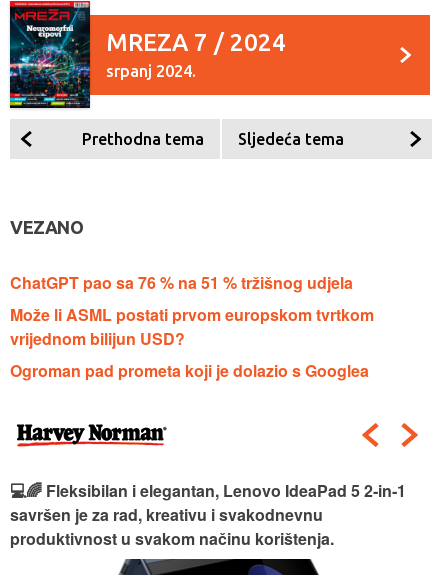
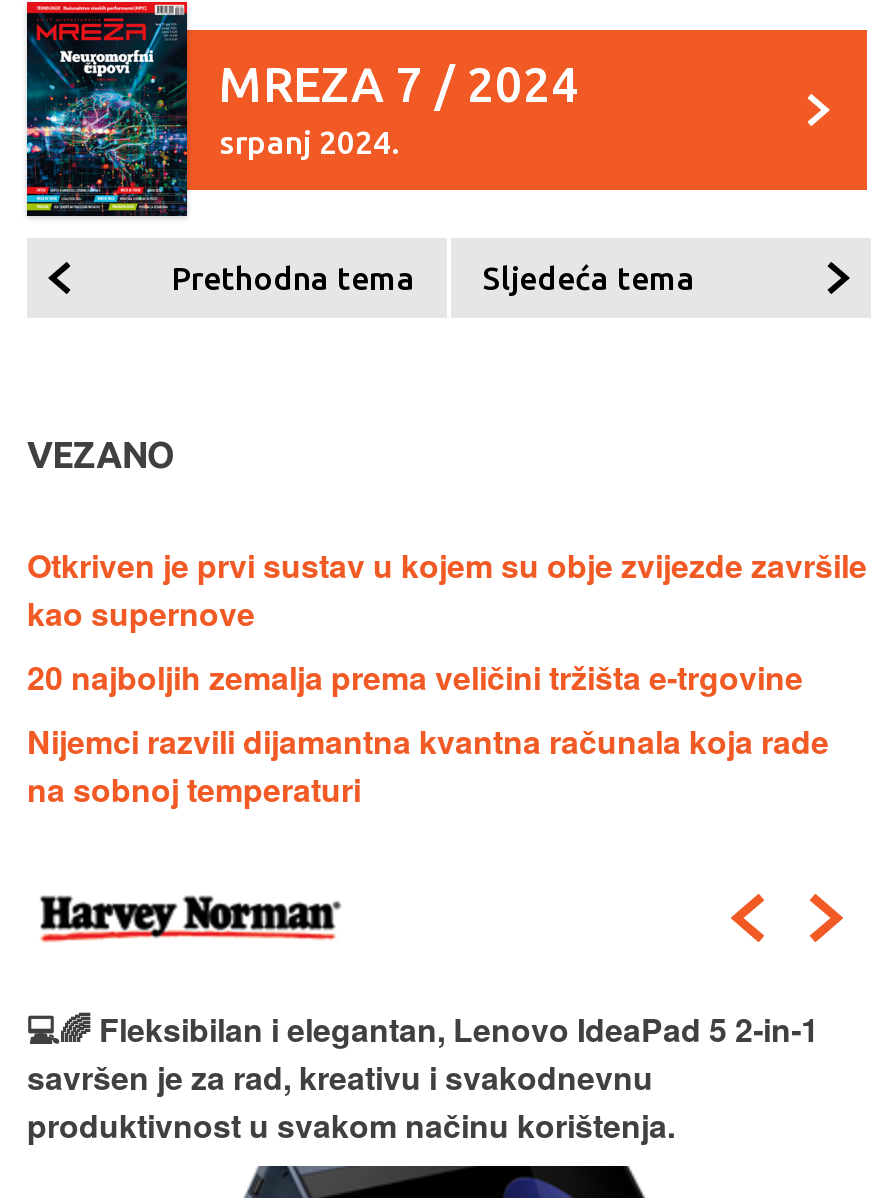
[10,271,374,382] ChatGPT pao sa 76 % na 51 % tržišnog udjela | Može li ASML postati prvom europskom tvrtkom | vrijednom bilijun USD? | Ogroman pad prometa koji je dolazio s Googlea -> [27,541,867,811] Otkriven je prvi sustav u kojem su obje zvijezde završile | kao supernove | 20 najboljih zemalja prema veličini tržišta e-trgovine | Nijemci razvili dijamantna kvantna računala koja rade | na sobnoj temperaturi

